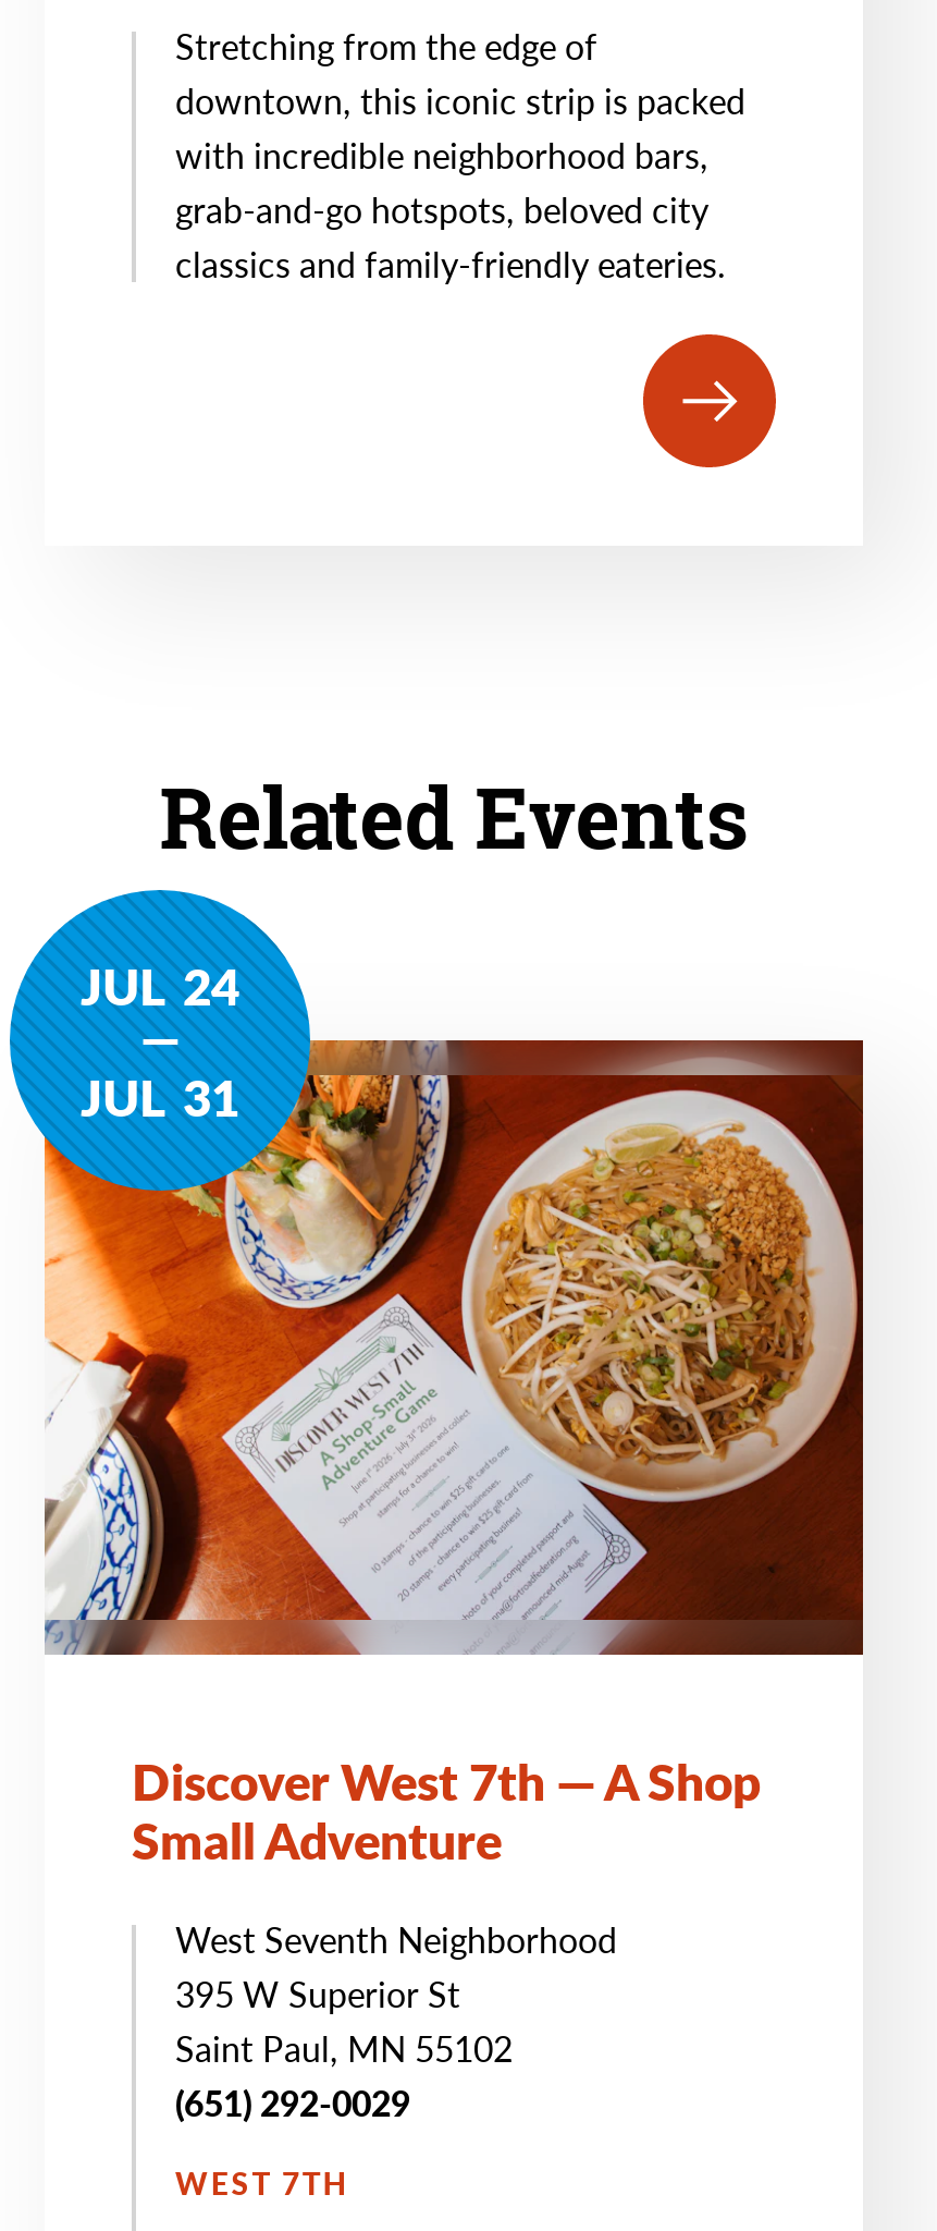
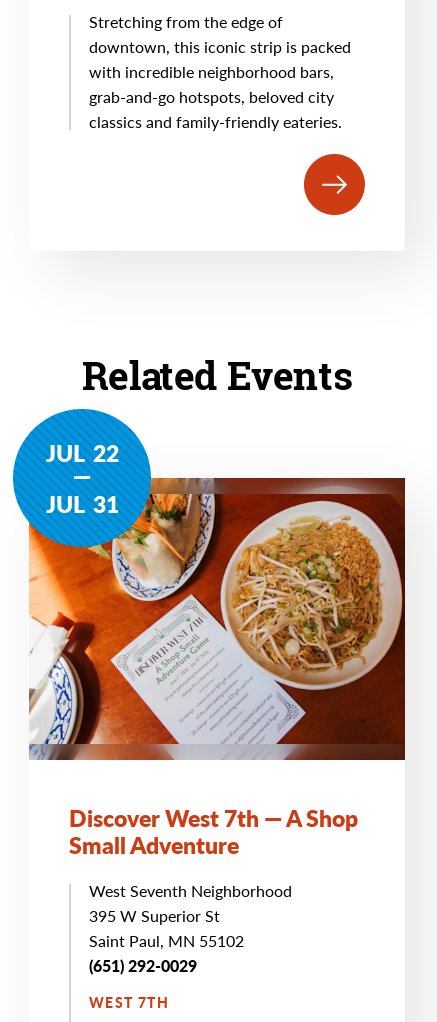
[81,949,239,1021] JUL 24 -> [45,436,118,469] JUL 22

